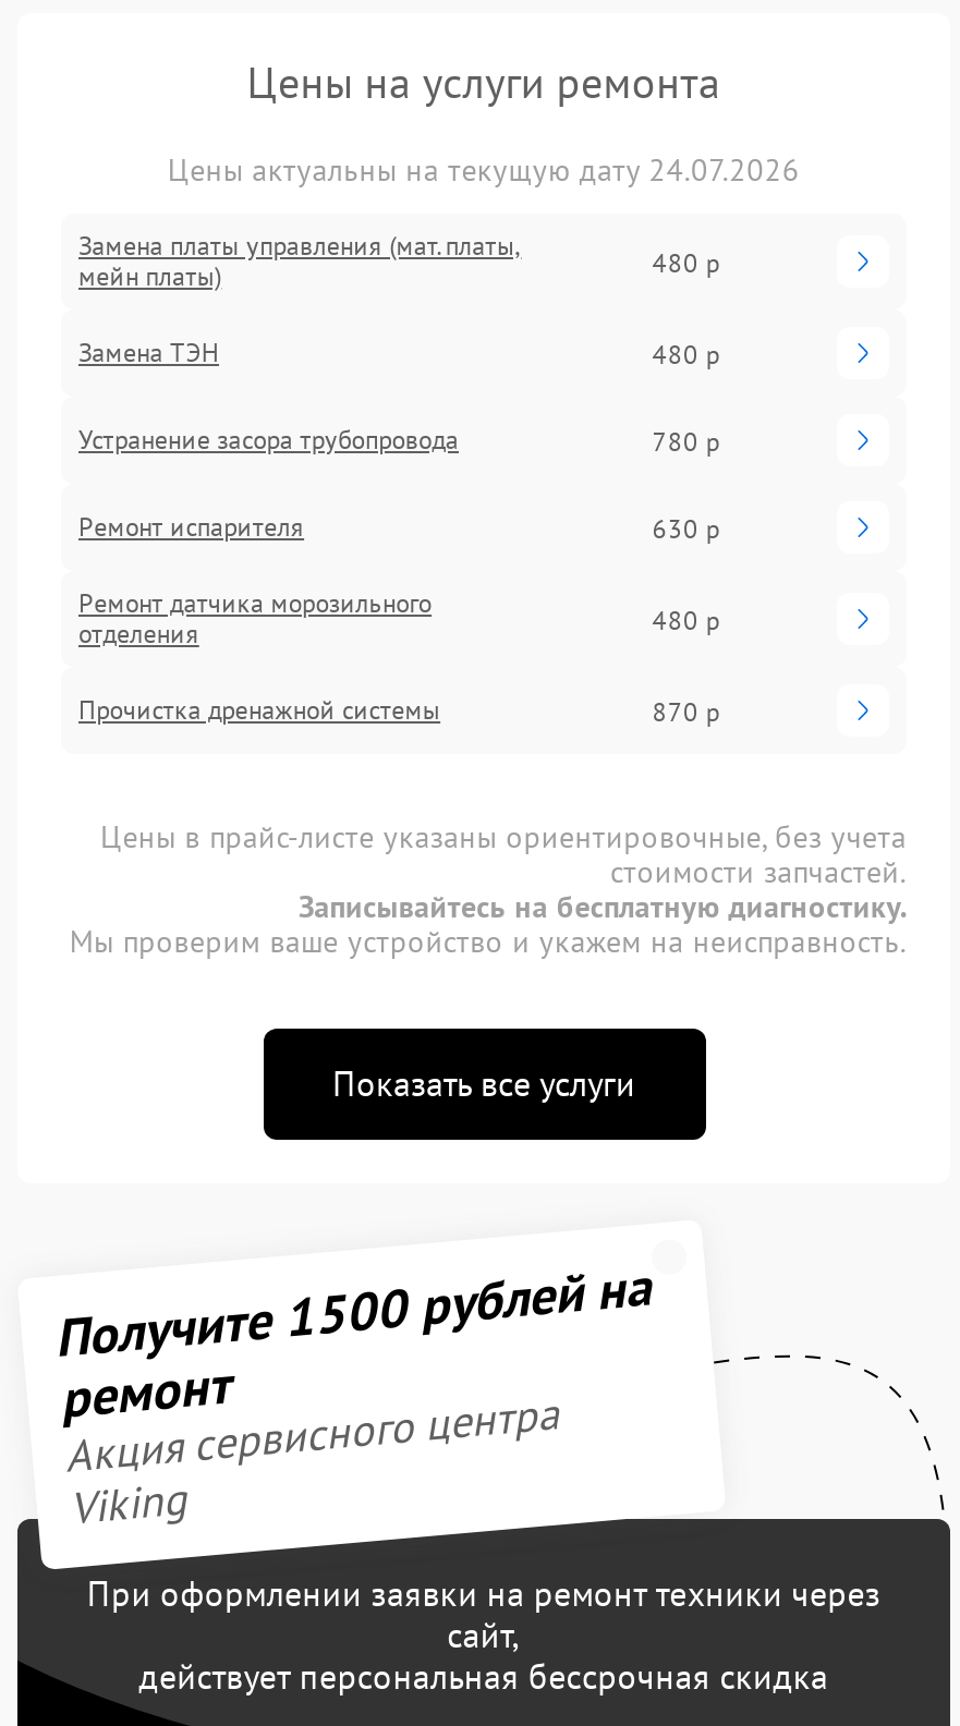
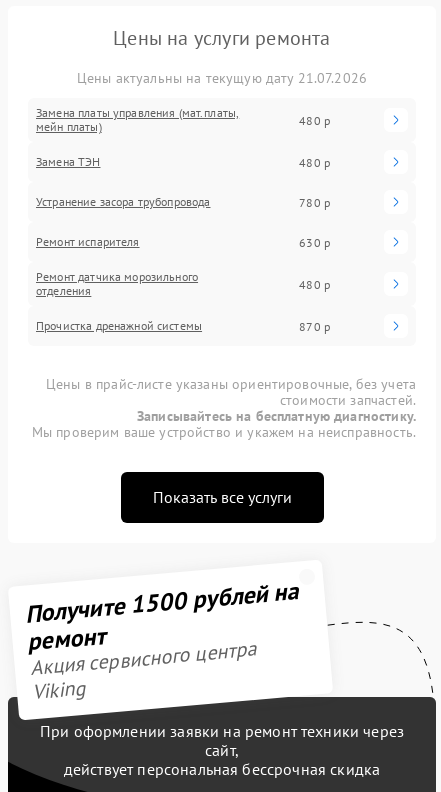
[168,150,800,190] Цены актуальны на текущую дату 24.07.2026 -> [77,69,367,87] Цены актуальны на текущую дату 21.07.2026

